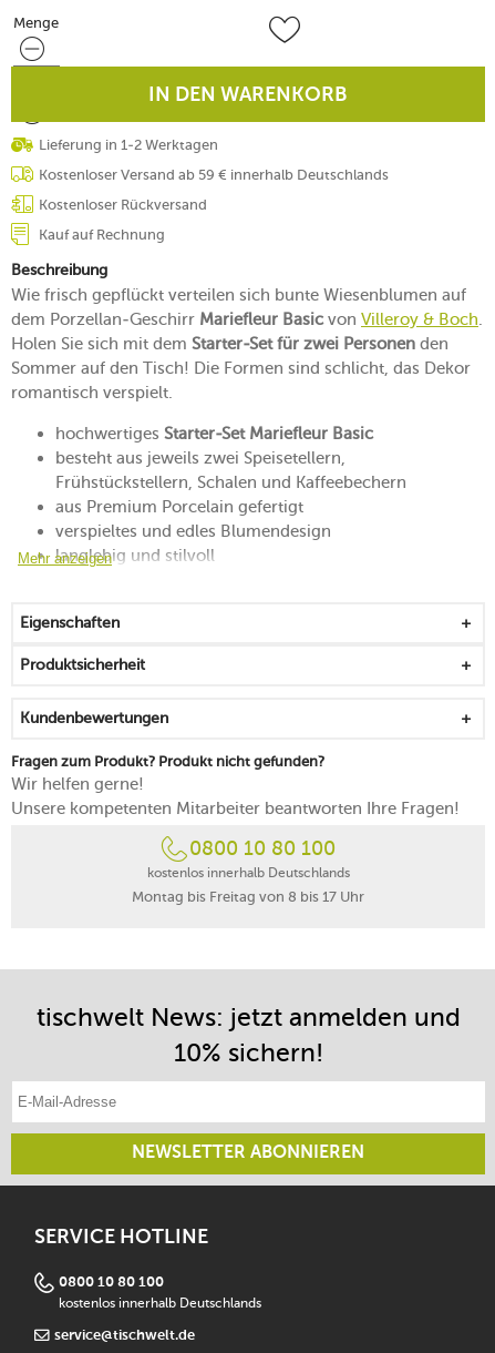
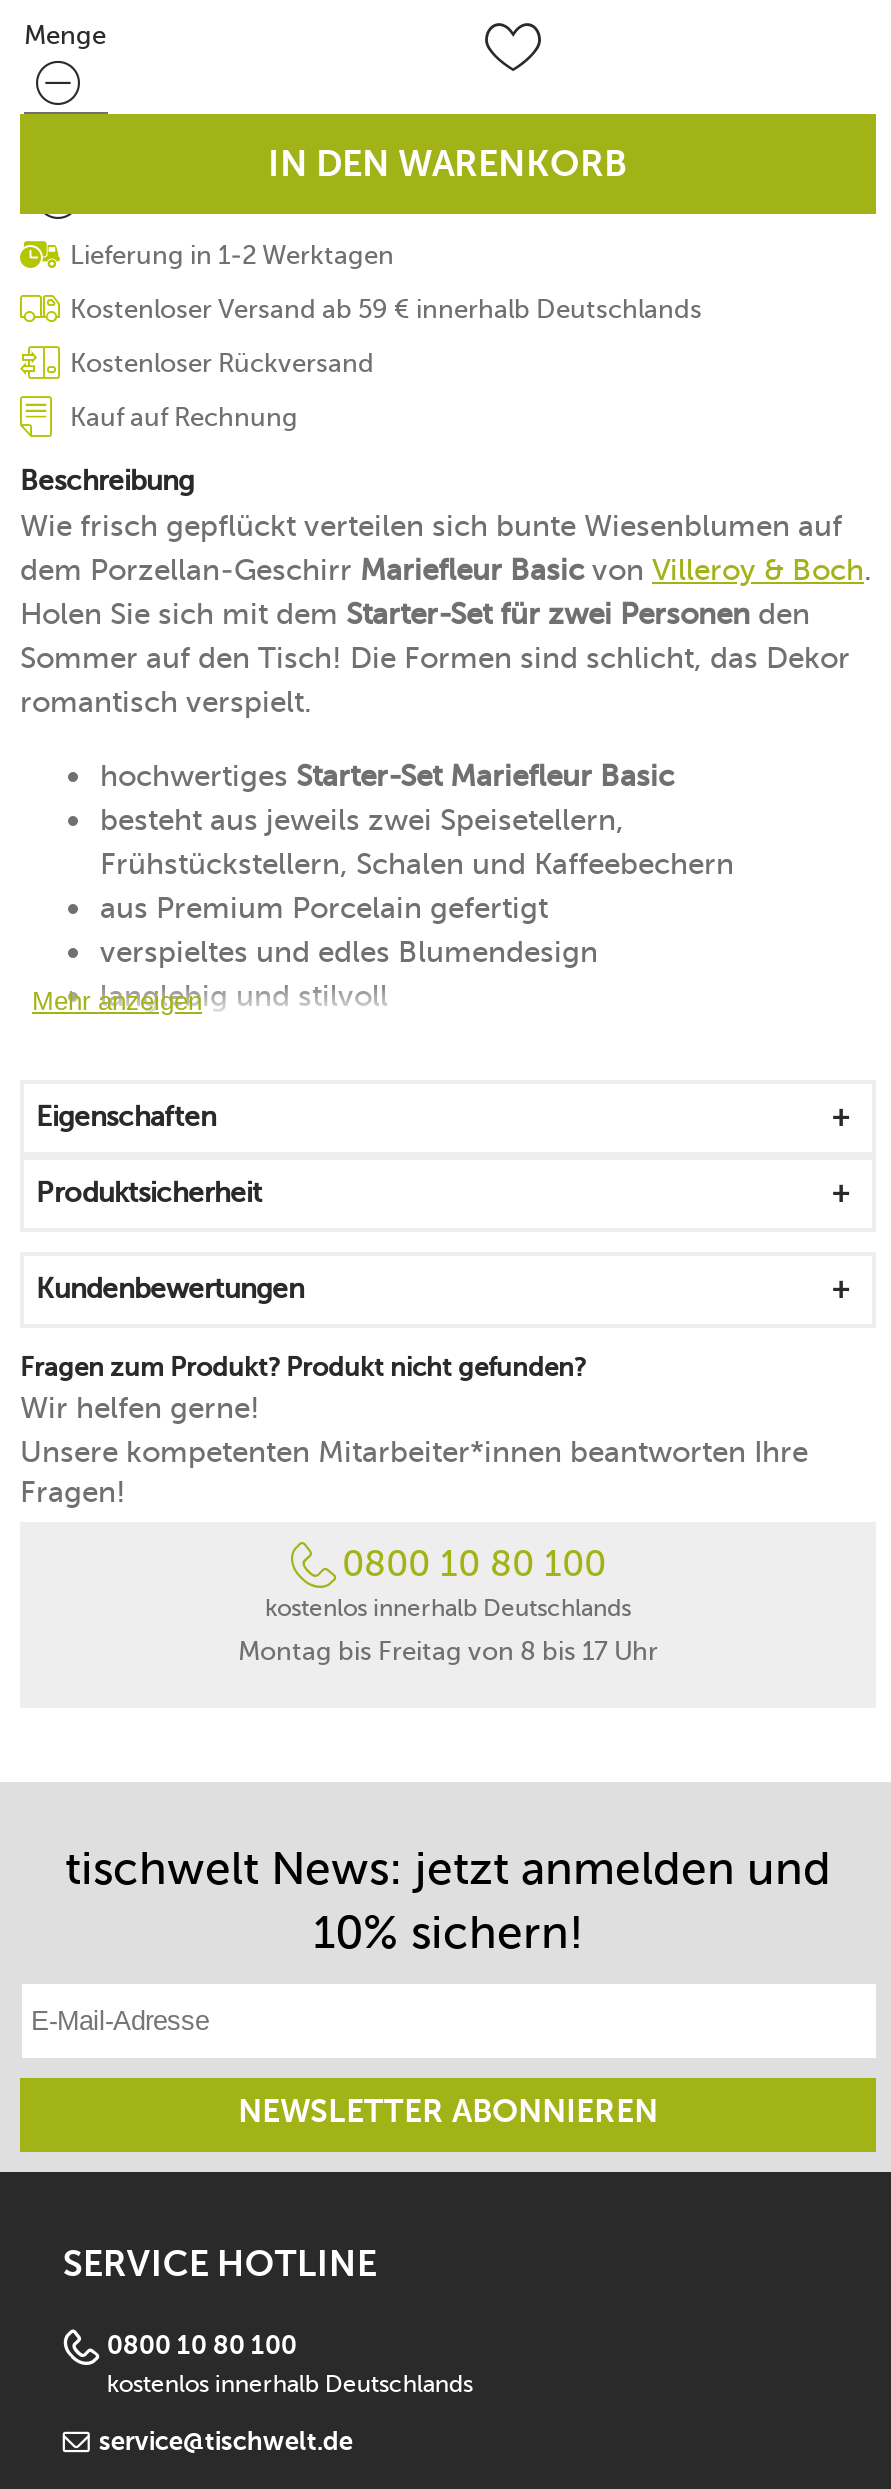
[11,798,460,818] Unsere kompetenten Mitarbeiter beantworten Ihre Fragen! -> [20,1433,808,1509] Unsere kompetenten Mitarbeiter*innen beantworten Ihre | Fragen!

